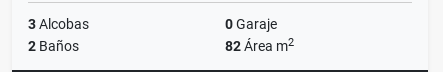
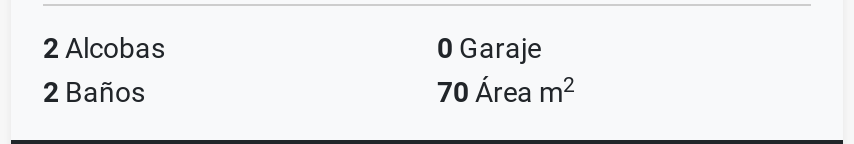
[28,16,89,32] 3 Alcobas -> [43,32,165,64] 2 Alcobas
[225,36,294,54] 82 Área m2 -> [437,72,575,108] 70 Área m2

